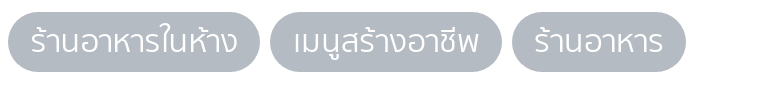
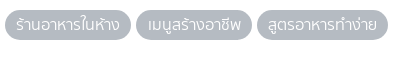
[534,18,664,64] ร้านอาหาร -> [268,13,377,36] สูตรอาหารทำง่าย

